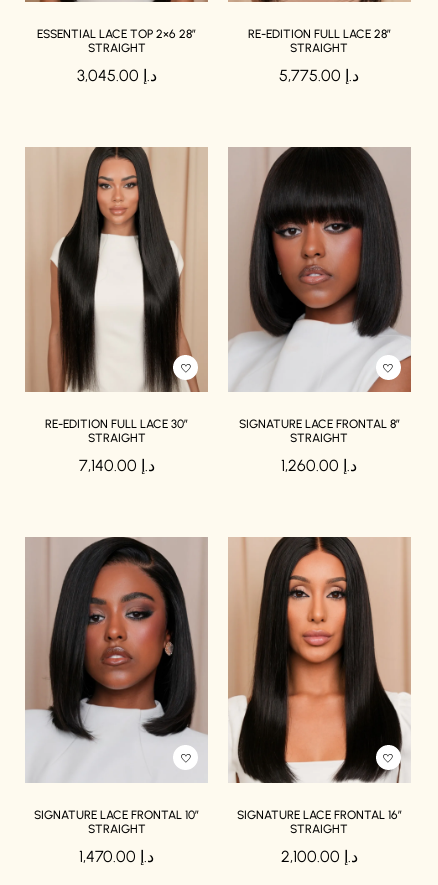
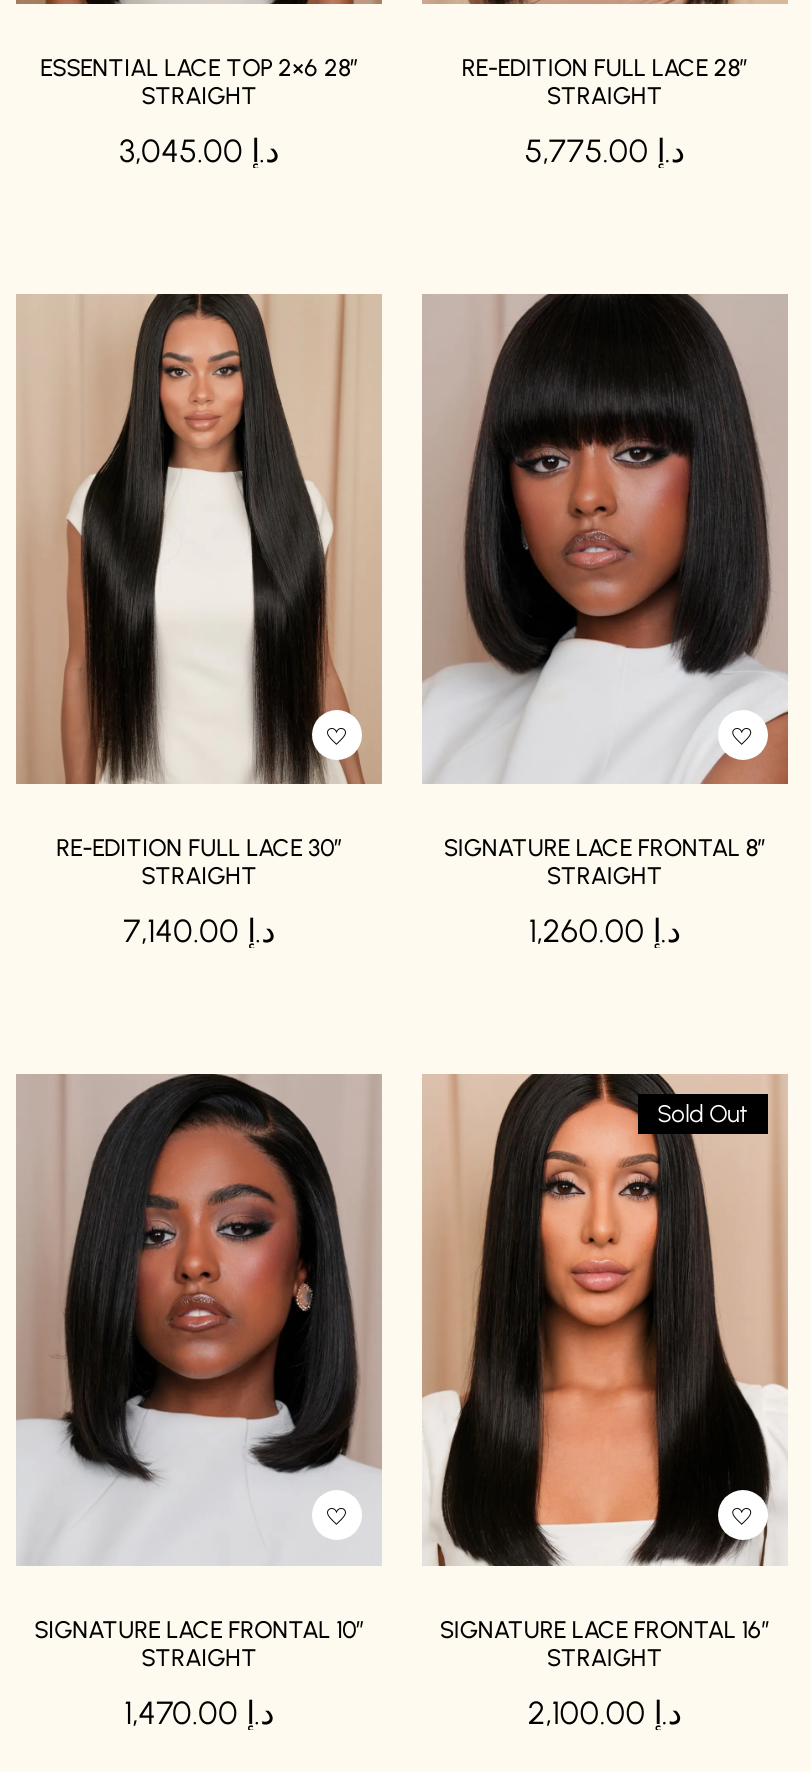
none -> [657,1100,747,1128] Sold Out

